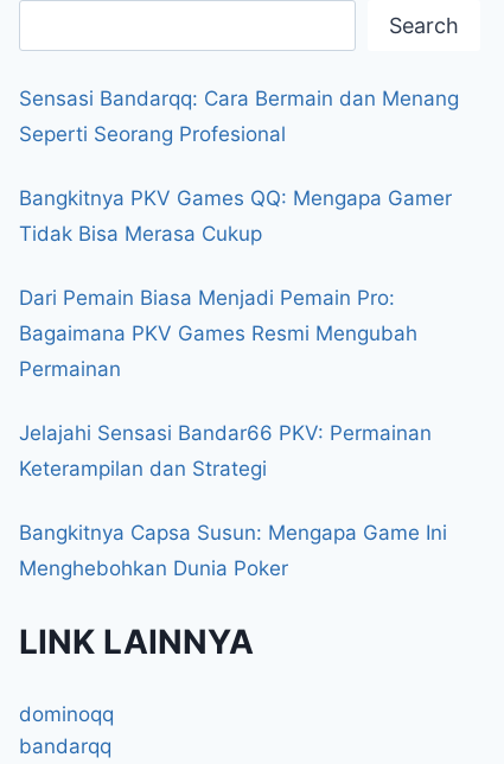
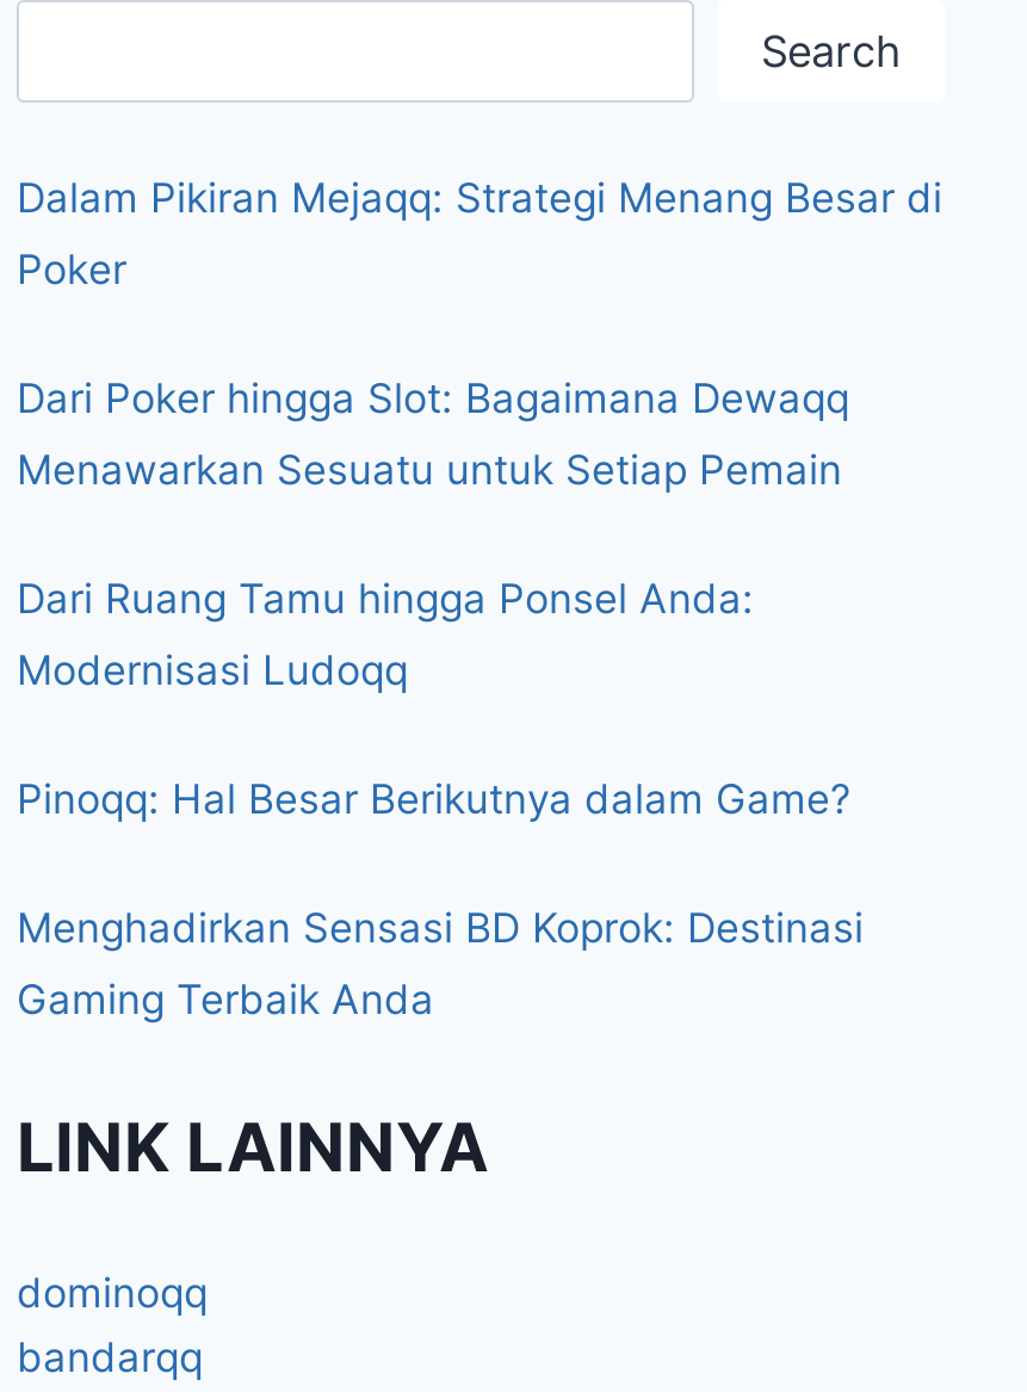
[19,87,459,581] Sensasi Bandarqq: Cara Bermain dan Menang | Seperti Seorang Profesional | Bangkitnya PKV Games QQ: Mengapa Gamer | Tidak Bisa Merasa Cukup | Dari Pemain Biasa Menjadi Pemain Pro: | Bagaimana PKV Games Resmi Mengubah | Permainan | Jelajahi Sensasi Bandar66 PKV: Permainan | Keterampilan dan Strategi | Bangkitnya Capsa Susun: Mengapa Game Ini | Menghebohkan Dunia Poker -> [17,175,942,1024] Dalam Pikiran Mejaqq: Strategi Menang Besar di | Poker | Dari Poker hingga Slot: Bagaimana Dewaqq | Menawarkan Sesuatu untuk Setiap Pemain | Dari Ruang Tamu hingga Ponsel Anda: | Modernisasi Ludoqq | Pinoqq: Hal Besar Berikutnya dalam Game? | Menghadirkan Sensasi BD Koprok: Destinasi | Gaming Terbaik Anda

